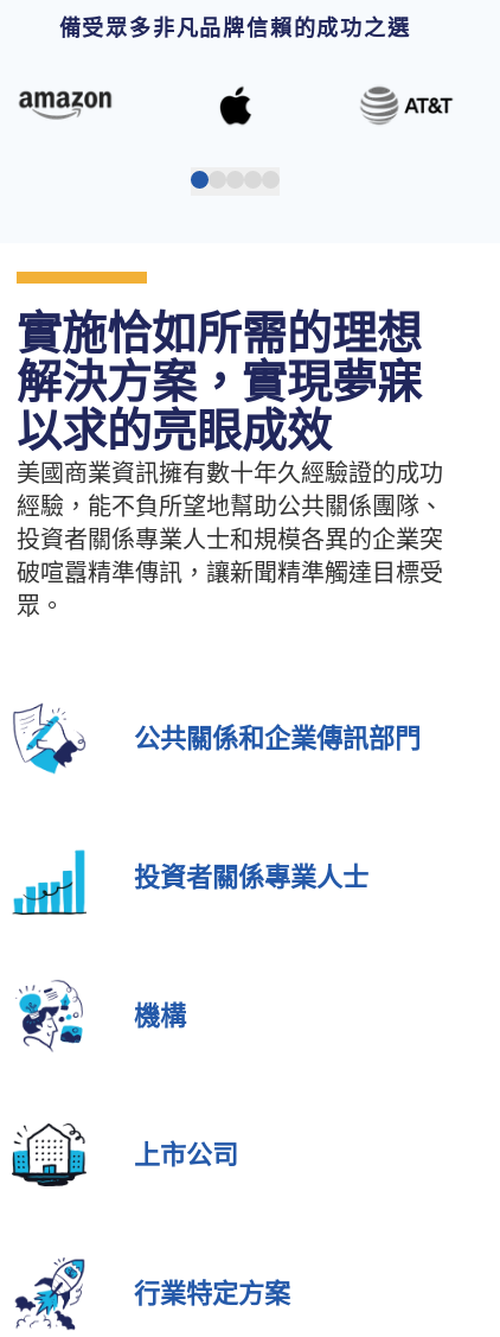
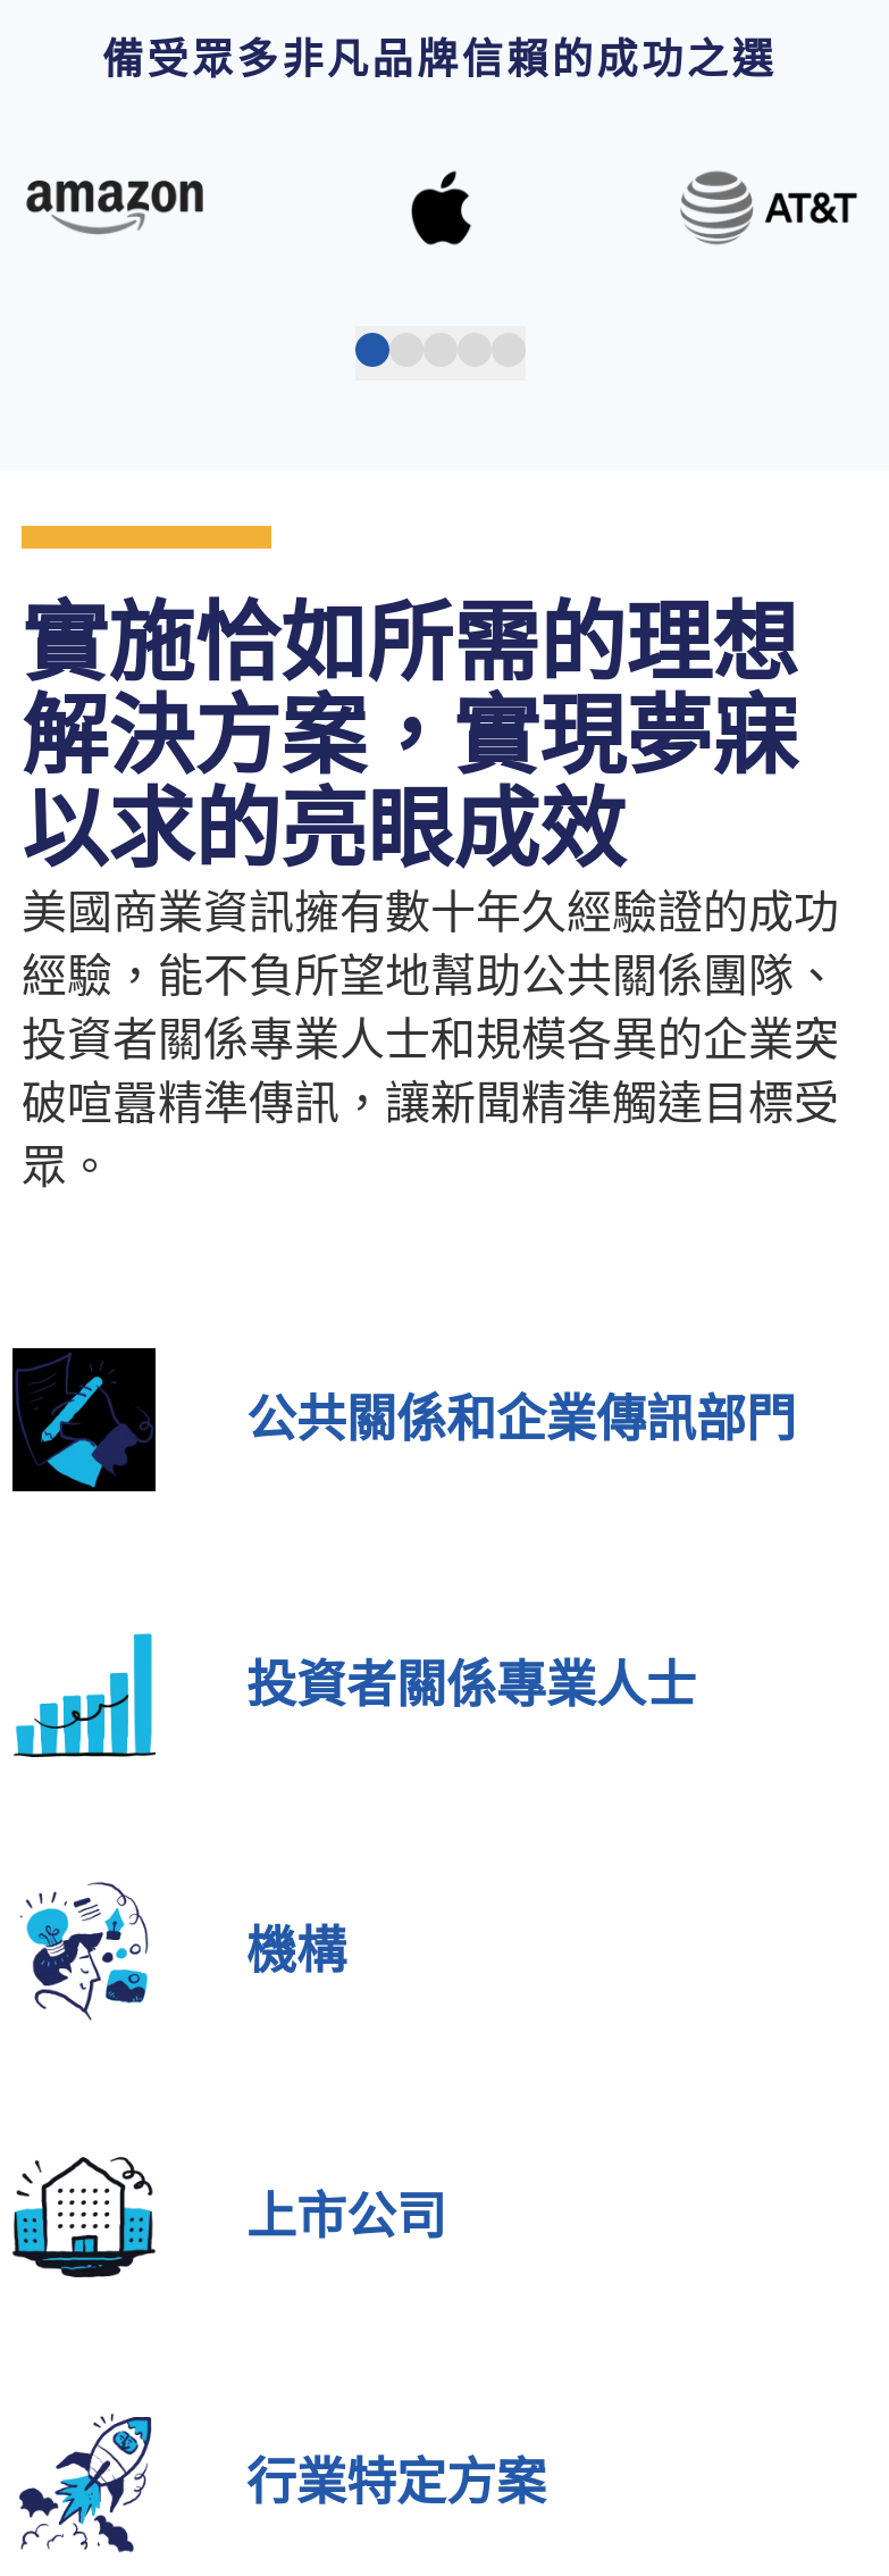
[12,701,86,776] [image] -> [10,1346,158,1494] [image]

